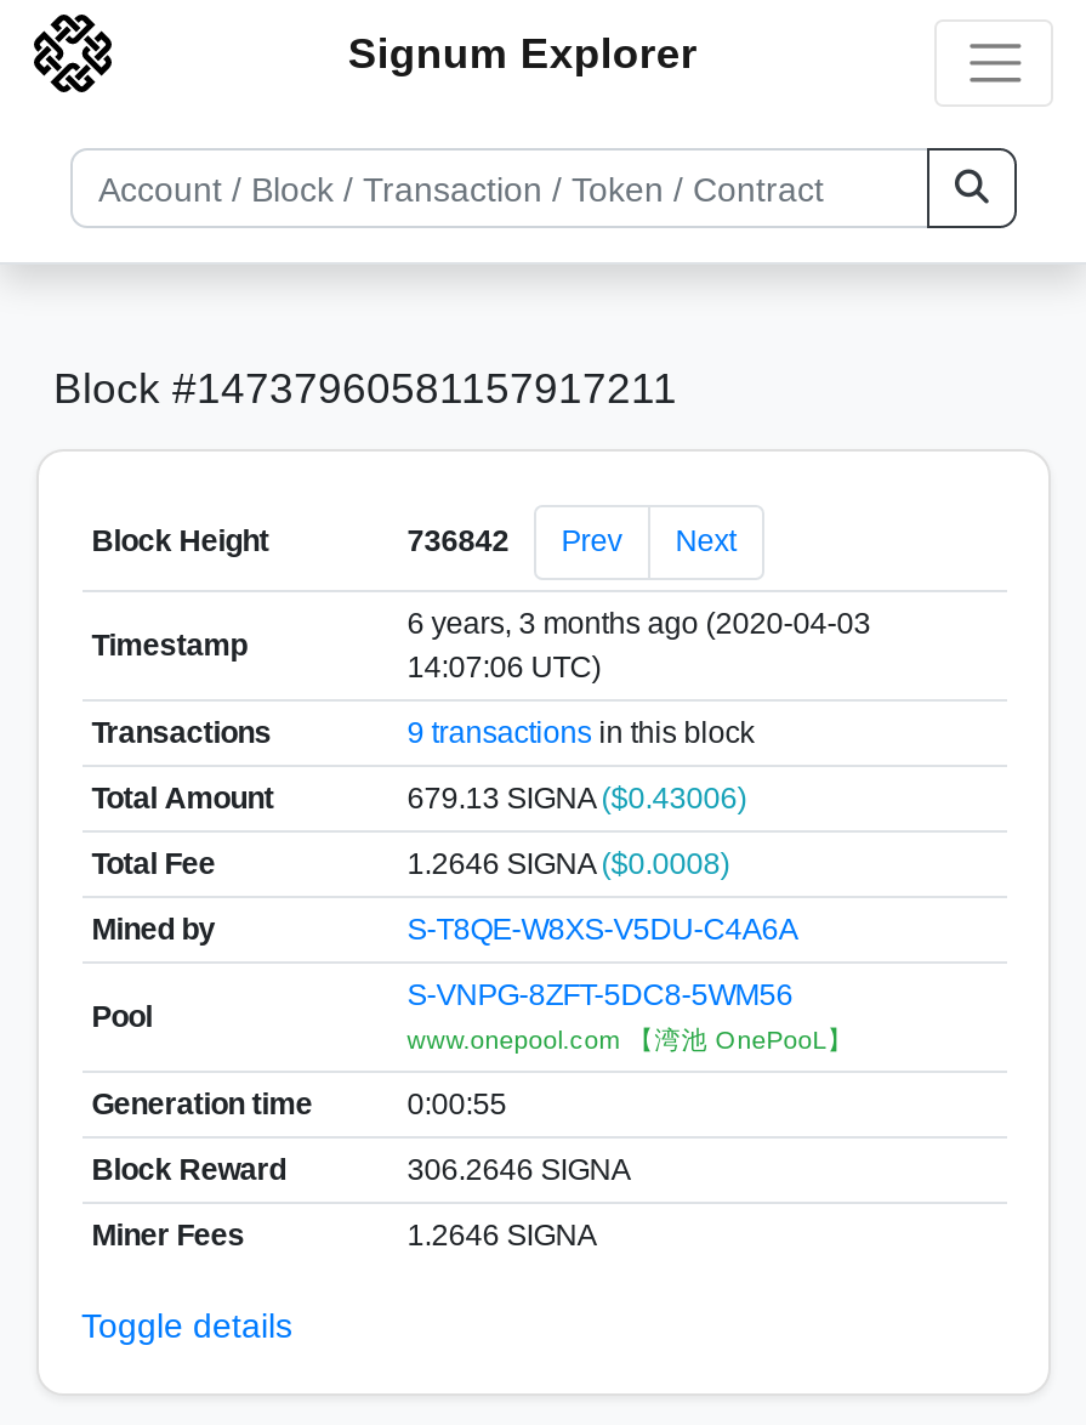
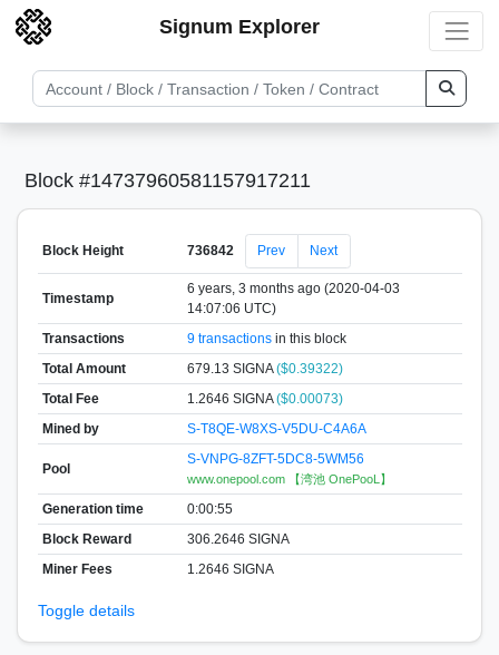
[407,780,747,814] 679.13 SIGNA ($0.43006) -> [187,360,343,376] 679.13 SIGNA ($0.39322)
[407,846,730,880] 1.2646 SIGNA ($0.0008) -> [187,390,343,406] 1.2646 SIGNA ($0.00073)

